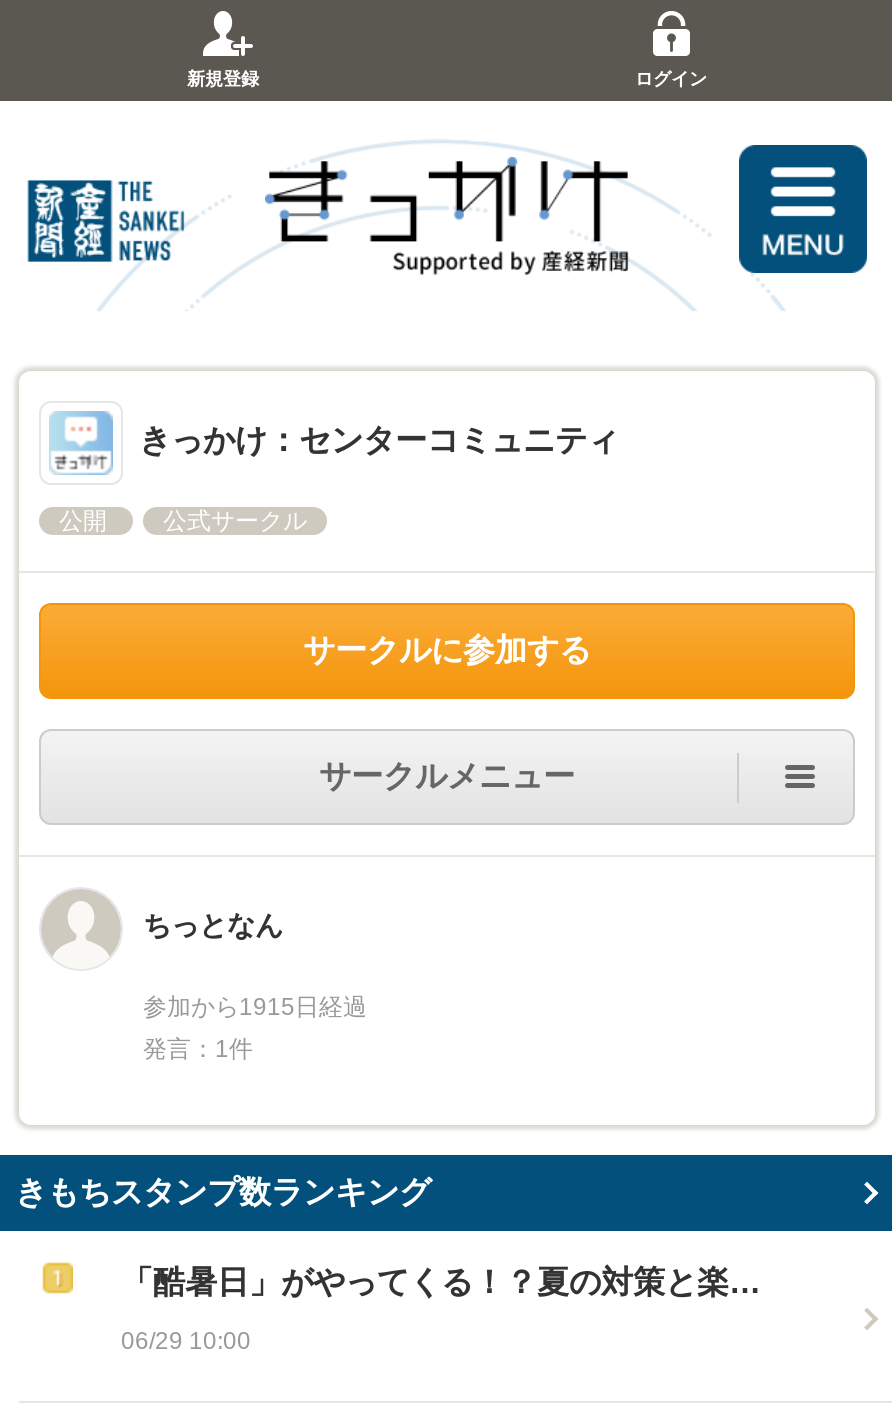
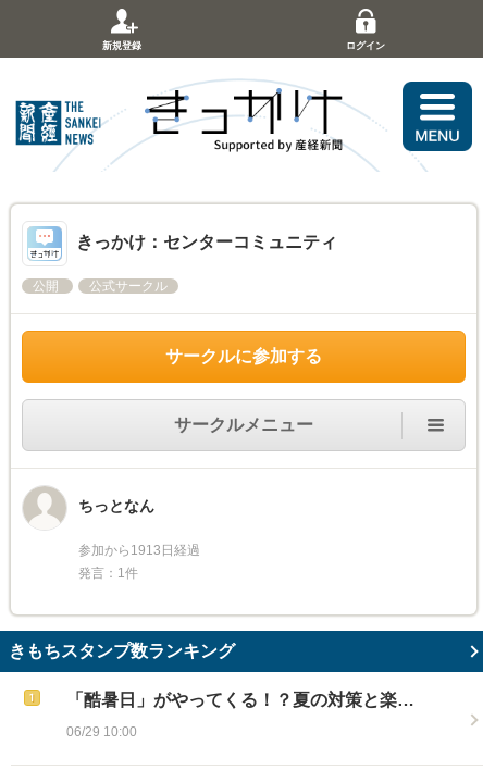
[143,993,367,1021] 参加から1915日経過 -> [78,543,200,558] 参加から1913日経過

